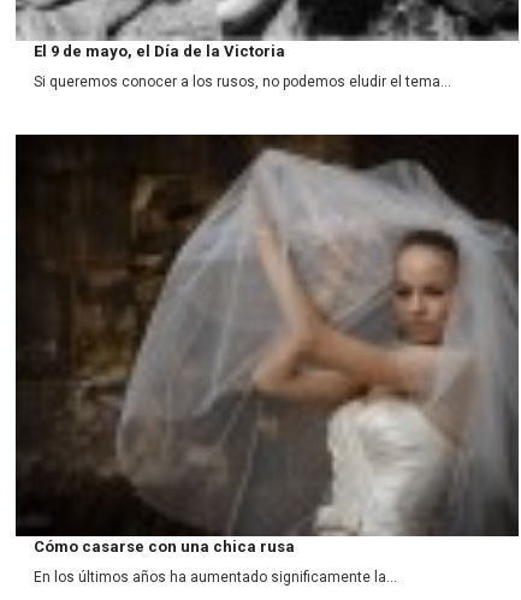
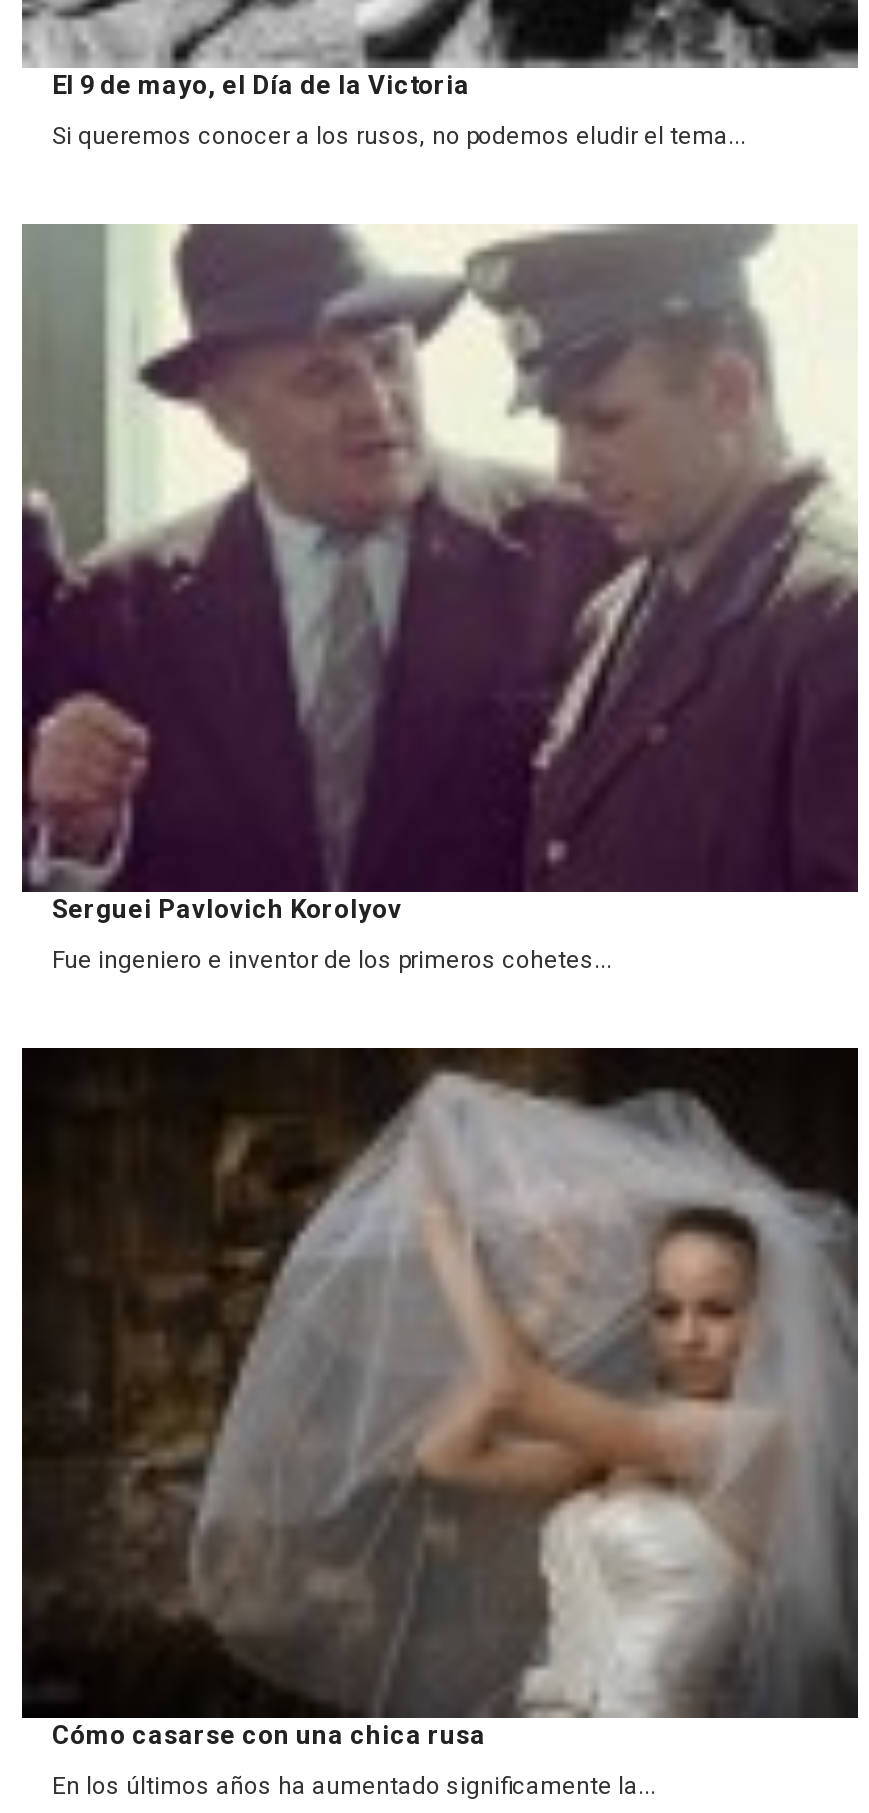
none -> [22,224,858,974] [image] | Serguei Pavlovich Korolyov | Fue ingeniero e inventor de los primeros cohetes...

